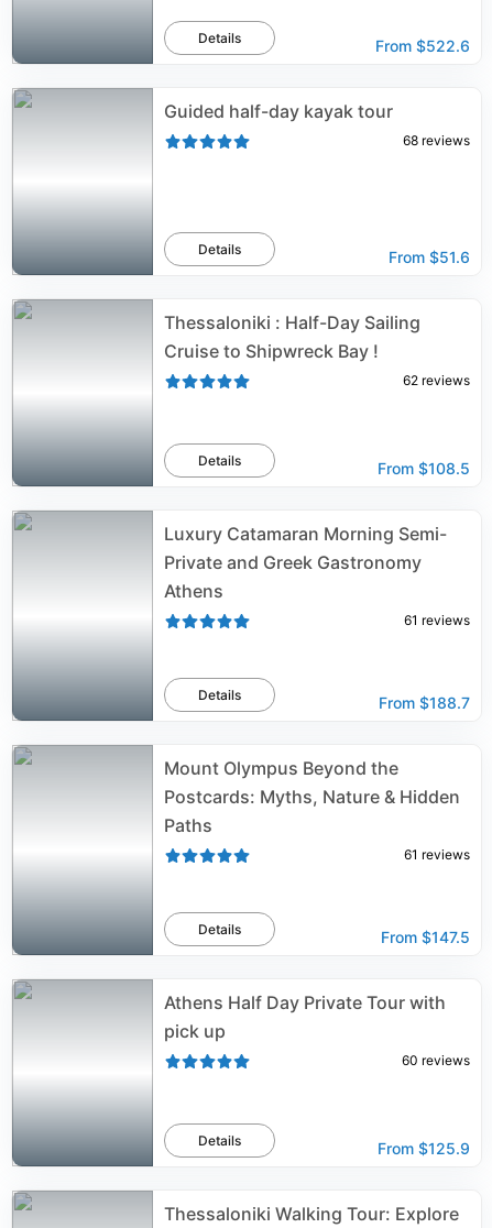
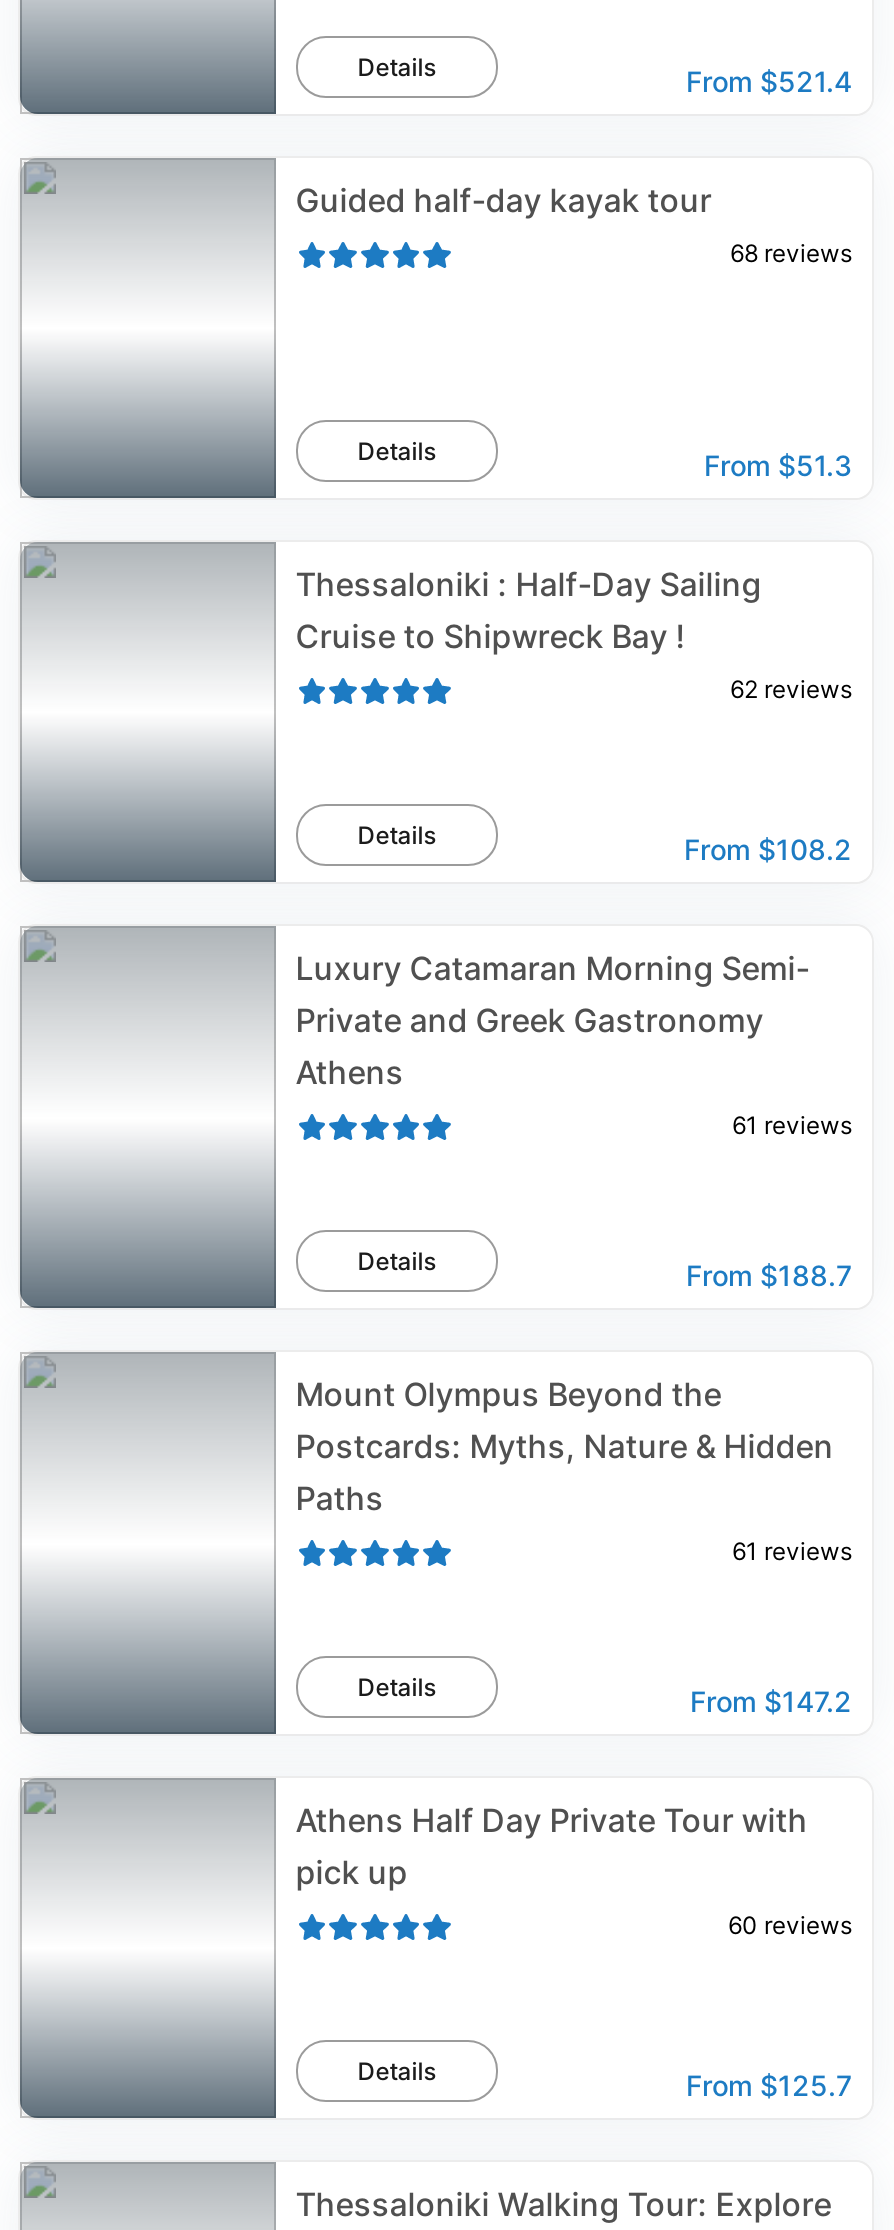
[375,36,470,55] From $522.6 -> [686,64,852,98] From $521.4
[389,248,470,266] From $51.6 -> [704,448,852,482] From $51.3
[378,459,470,478] From $108.5 -> [684,832,852,866] From $108.2
[381,928,470,946] From $147.5 -> [690,1684,852,1718] From $147.2
[378,1139,470,1158] From $125.9 -> [686,2068,852,2102] From $125.7

